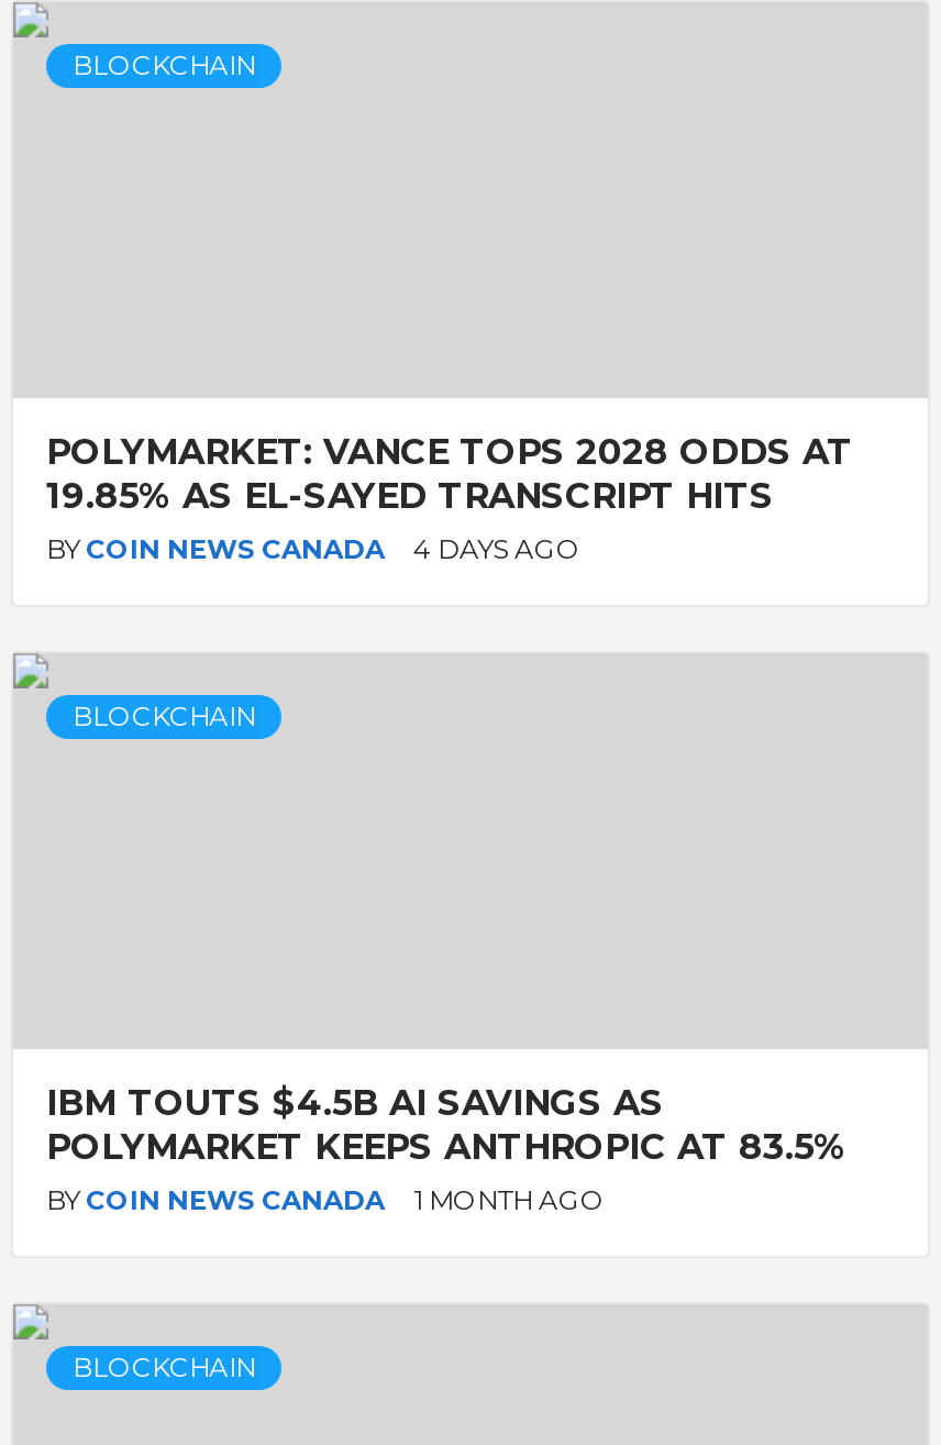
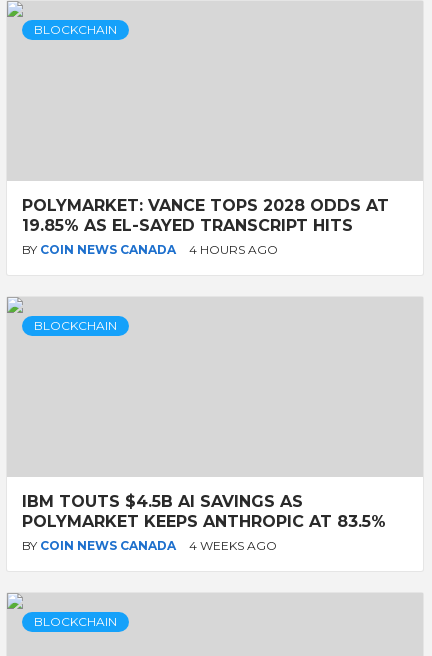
[46,532,580,565] BY COIN NEWS CANADA 4 DAYS AGO -> [22,242,278,257] BY COIN NEWS CANADA 4 HOURS AGO
[46,1183,605,1216] BY COIN NEWS CANADA 1 MONTH AGO -> [22,538,277,553] BY COIN NEWS CANADA 4 WEEKS AGO

